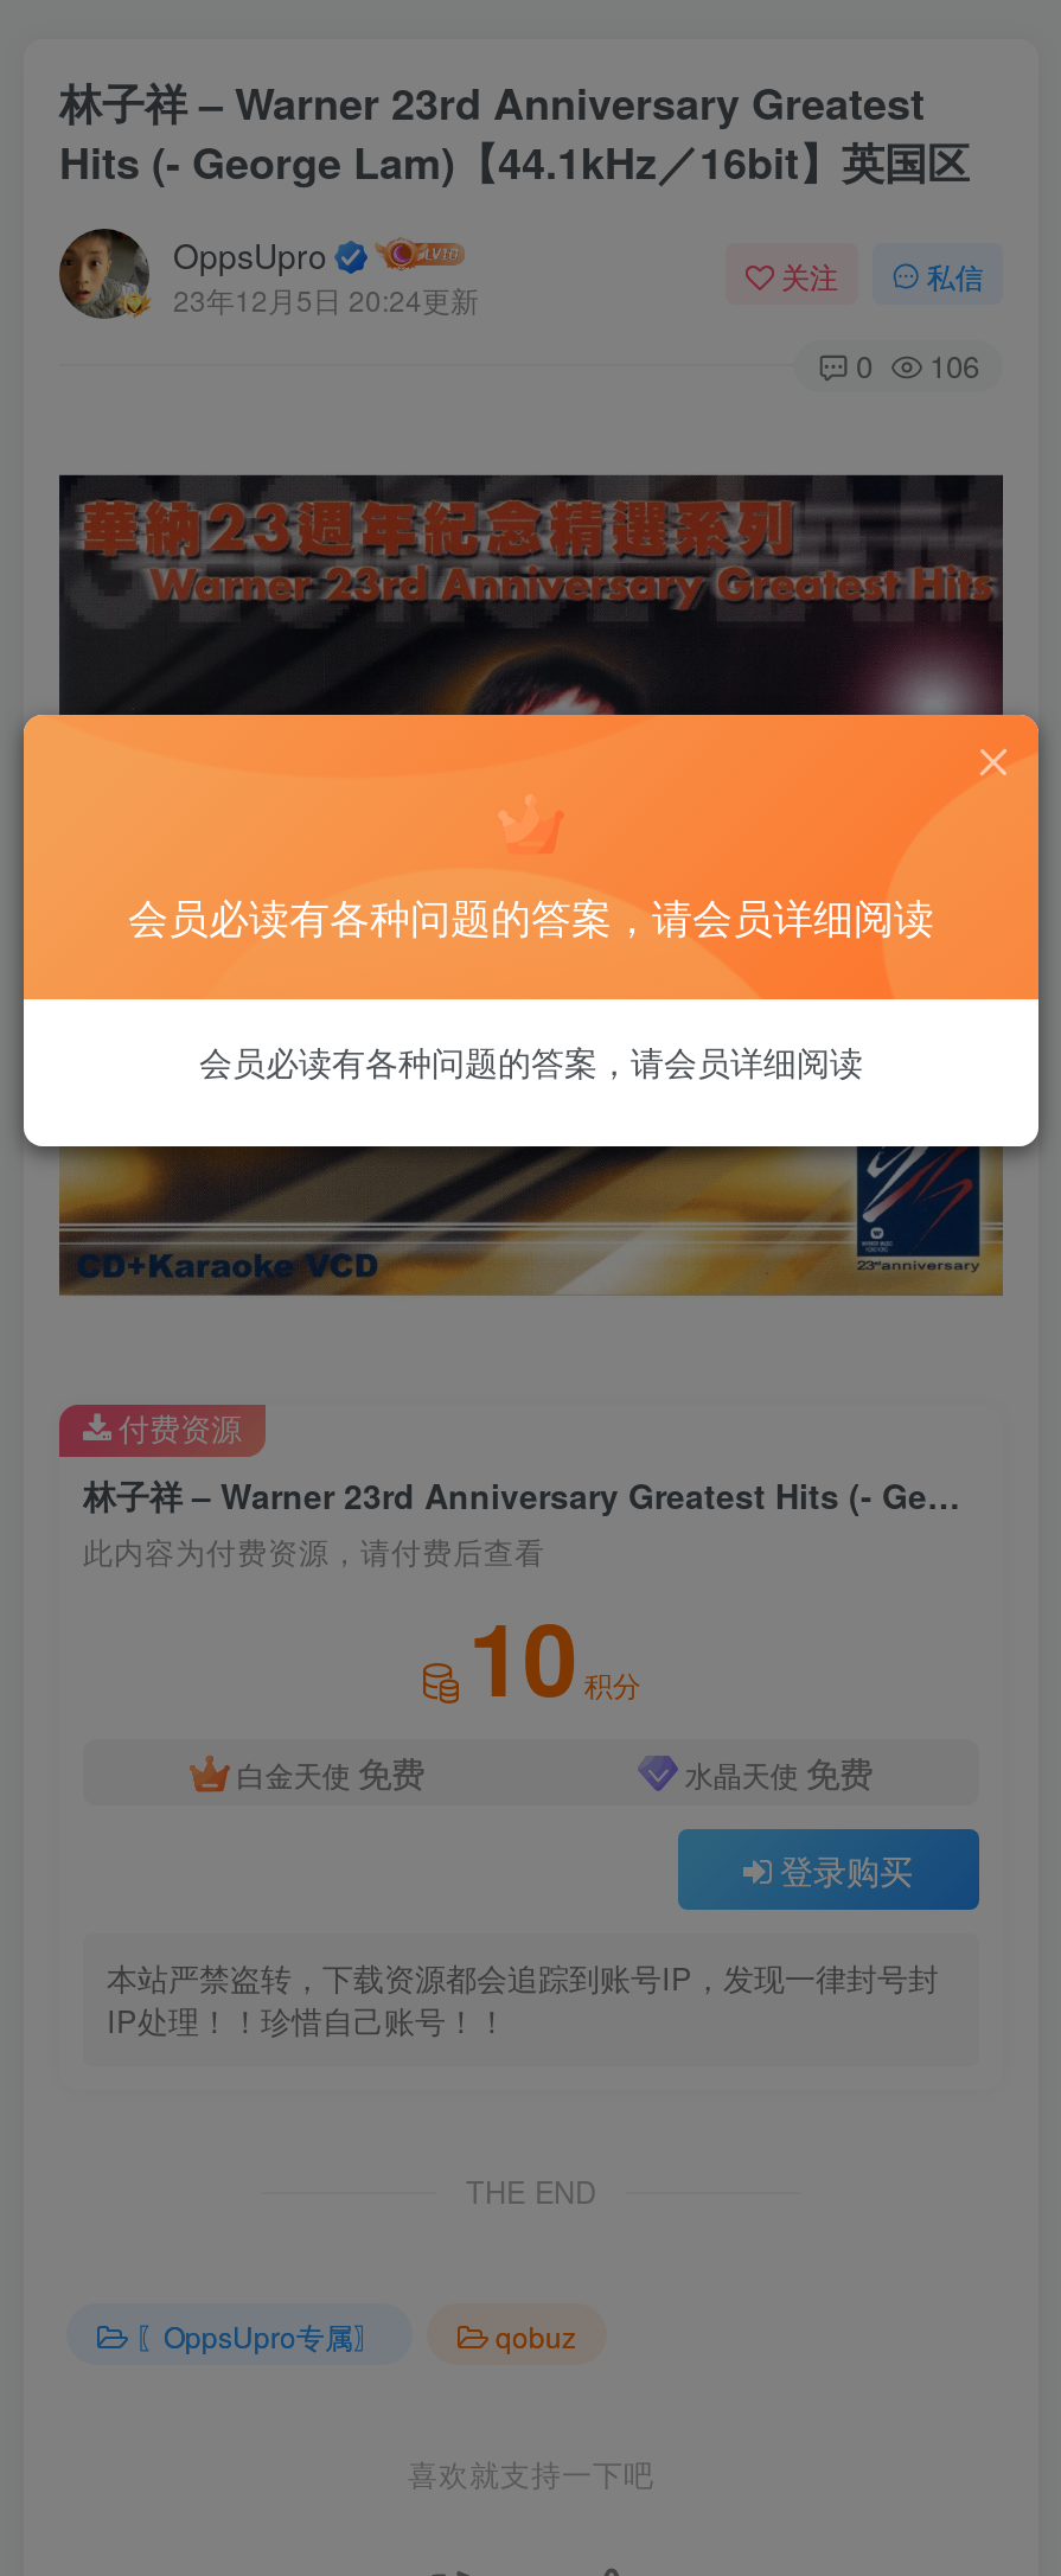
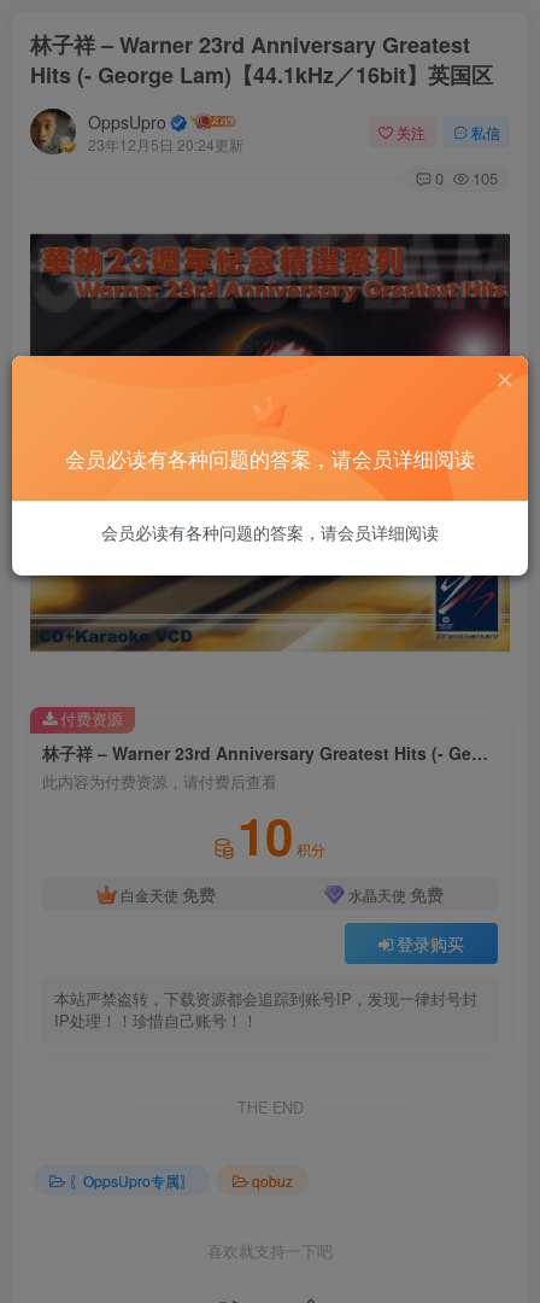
[856,343,979,388] 0 106 -> [435,166,498,189] 0 105

